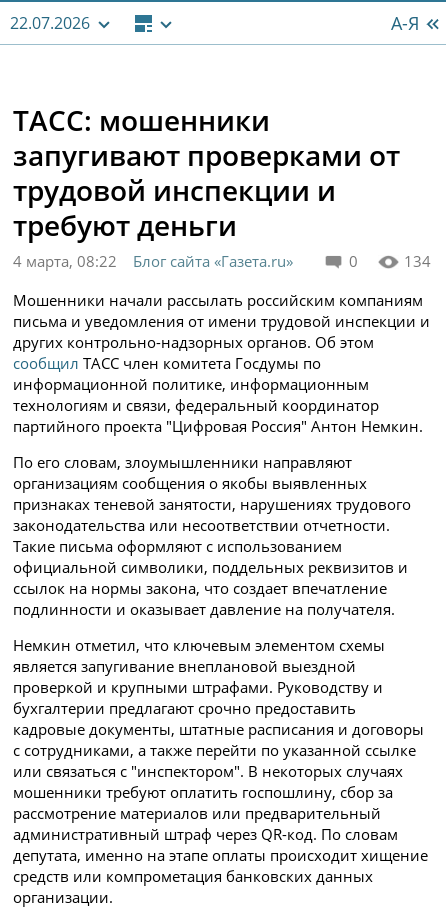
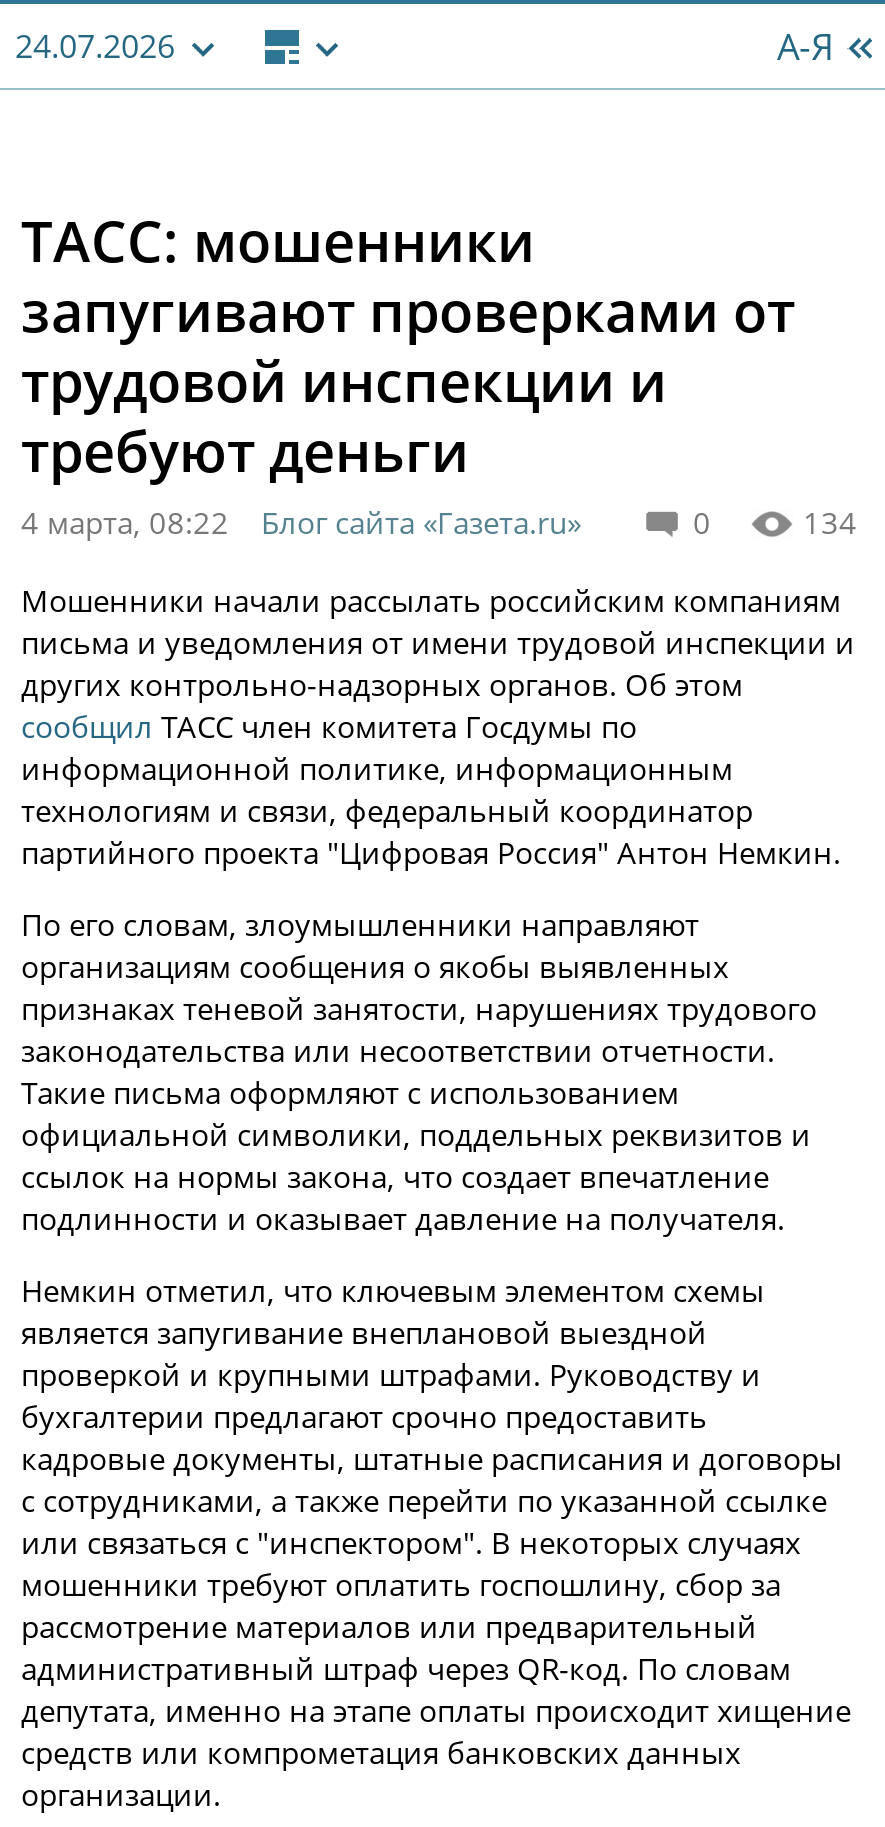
[10,11,90,33] 22.07.2026 -> [15,23,175,67] 24.07.2026

